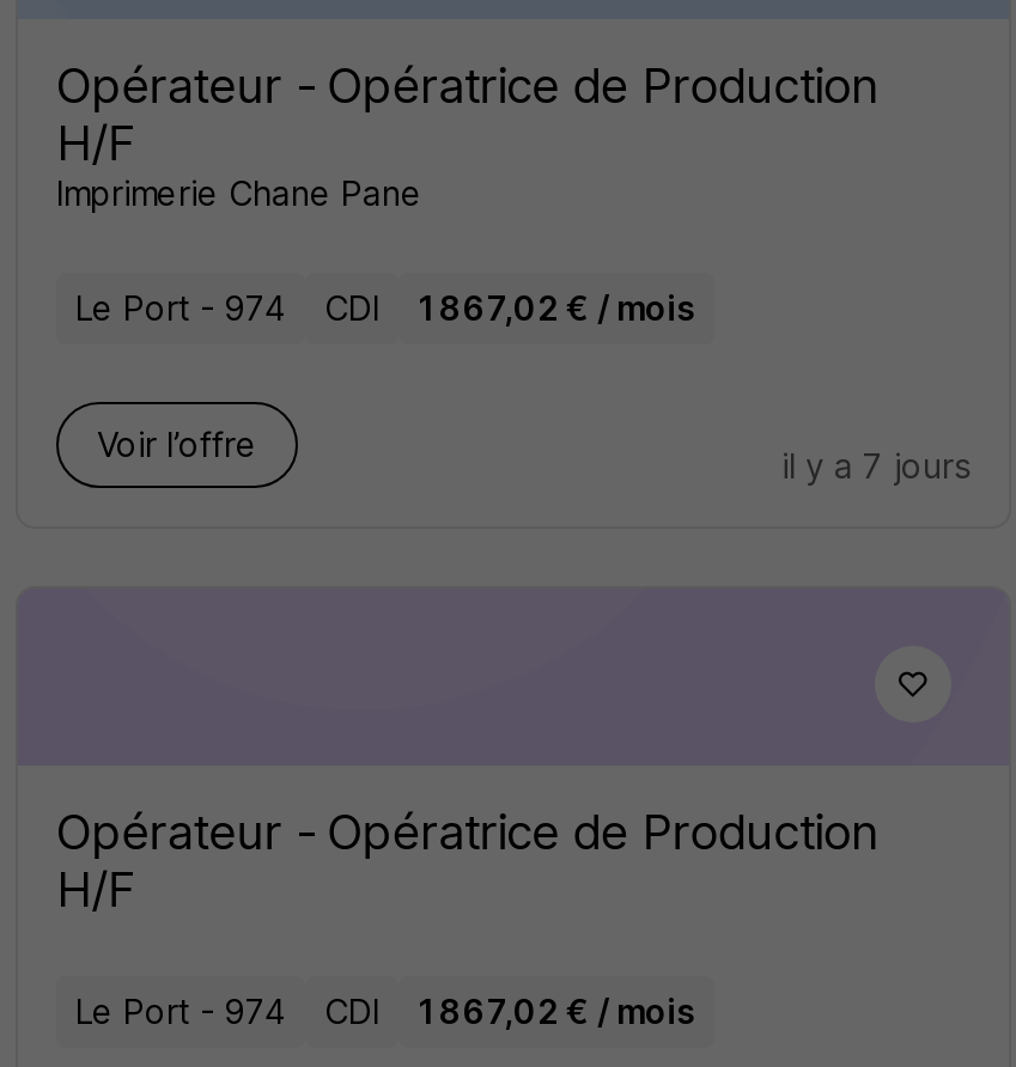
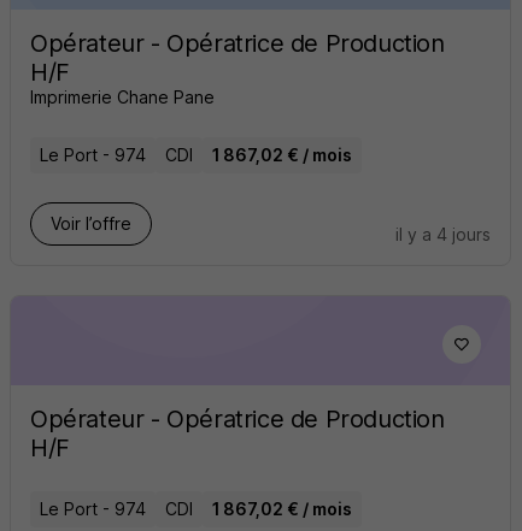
[781,445,971,486] il y a 7 jours -> [395,224,491,244] il y a 4 jours

